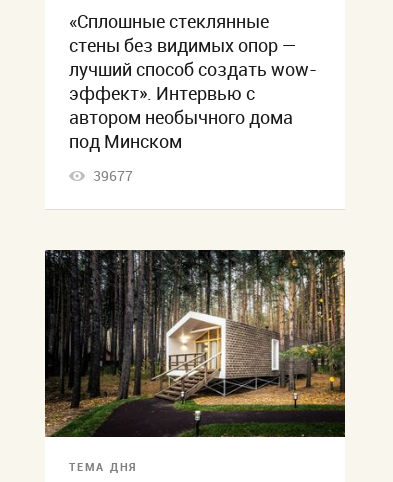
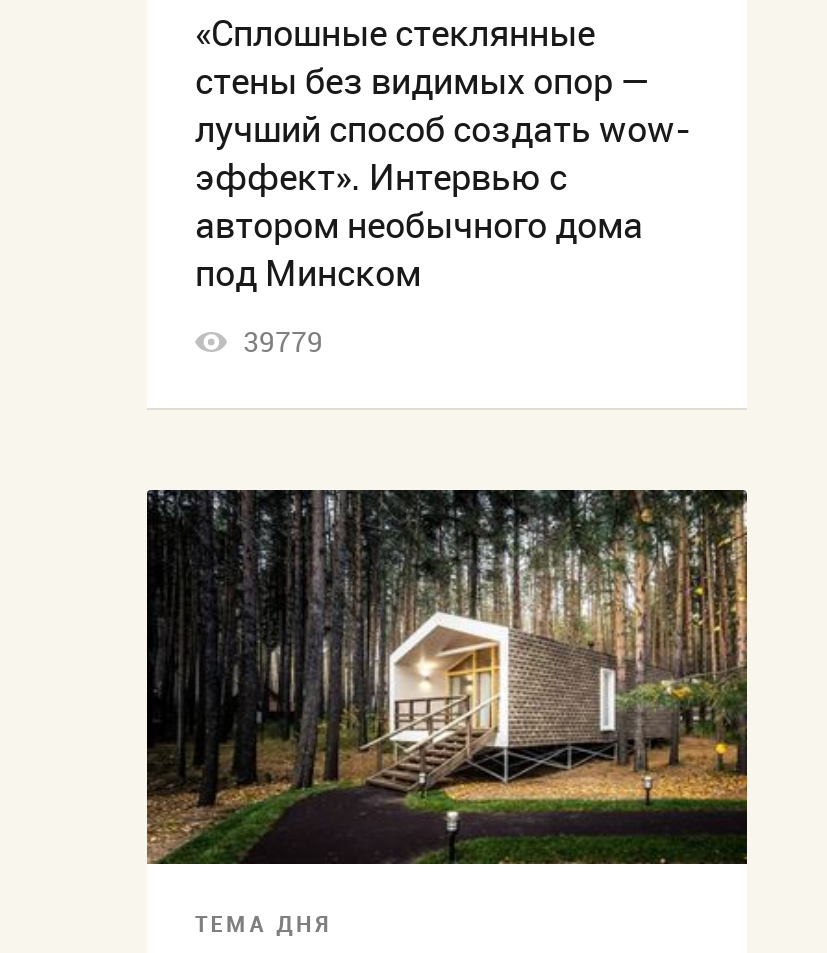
[93,168,133,184] 39677 -> [243,326,323,358] 39779

